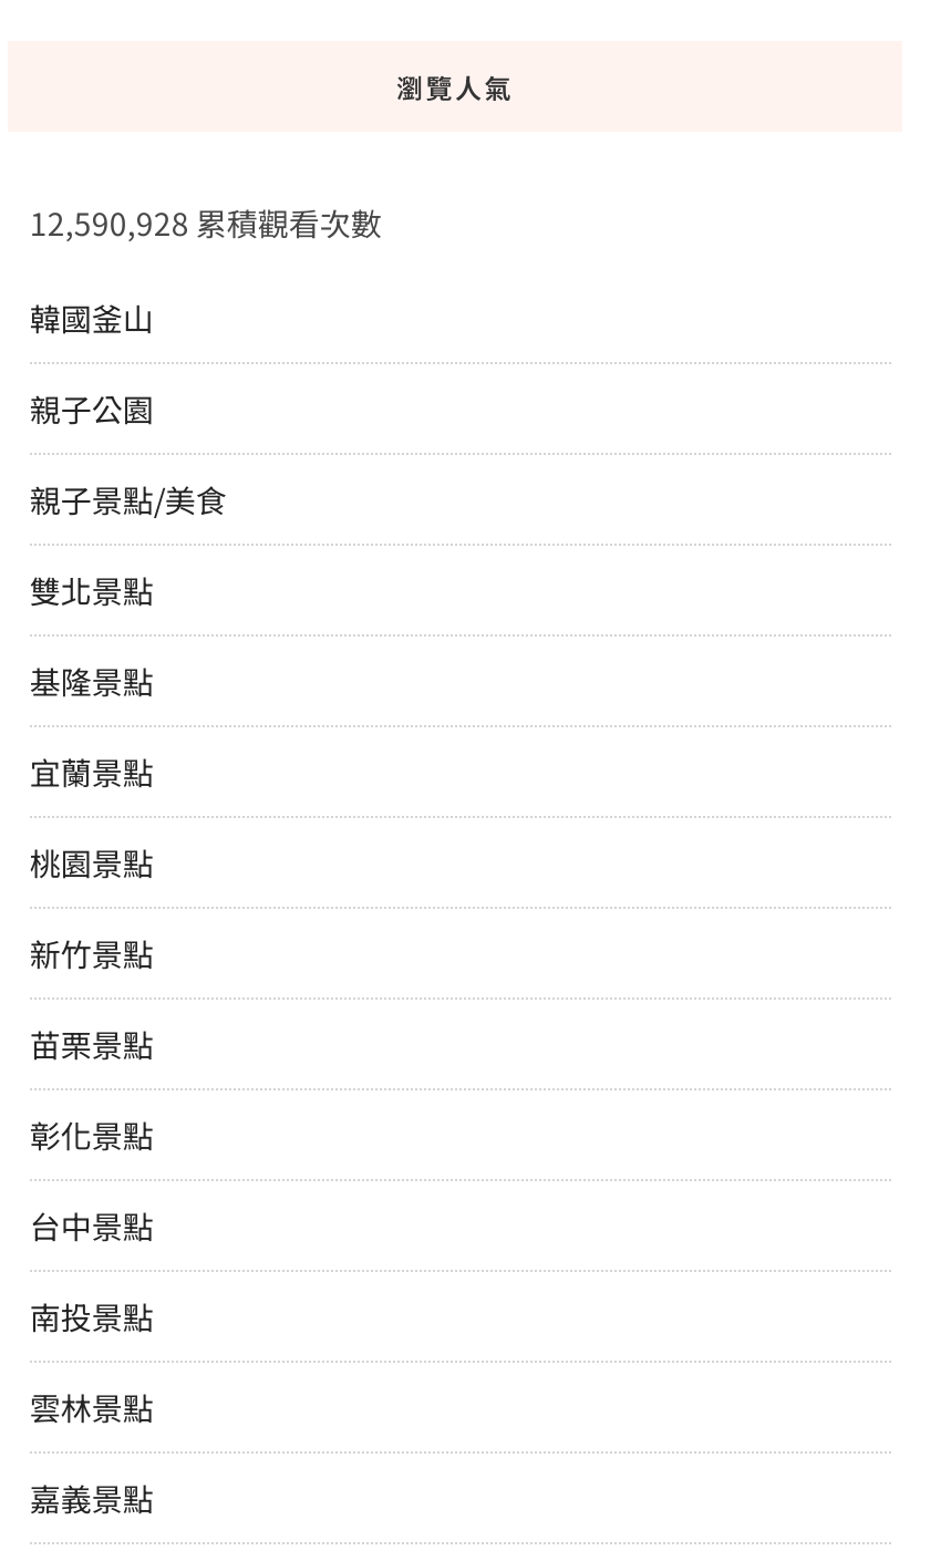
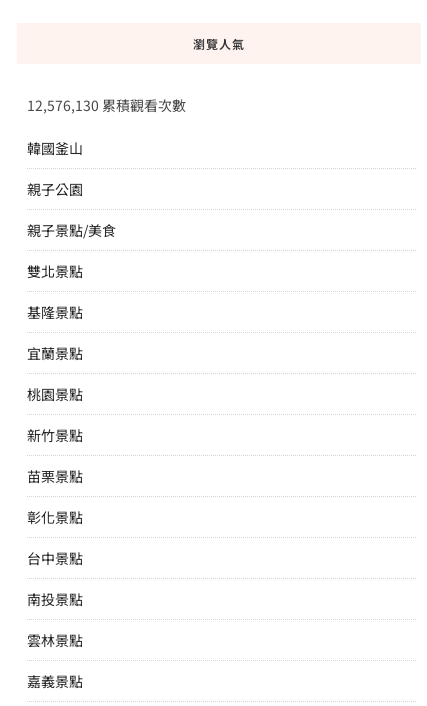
[29,200,382,244] 12,590,928 累積觀看次數 -> [27,95,186,115] 12,576,130 累積觀看次數

